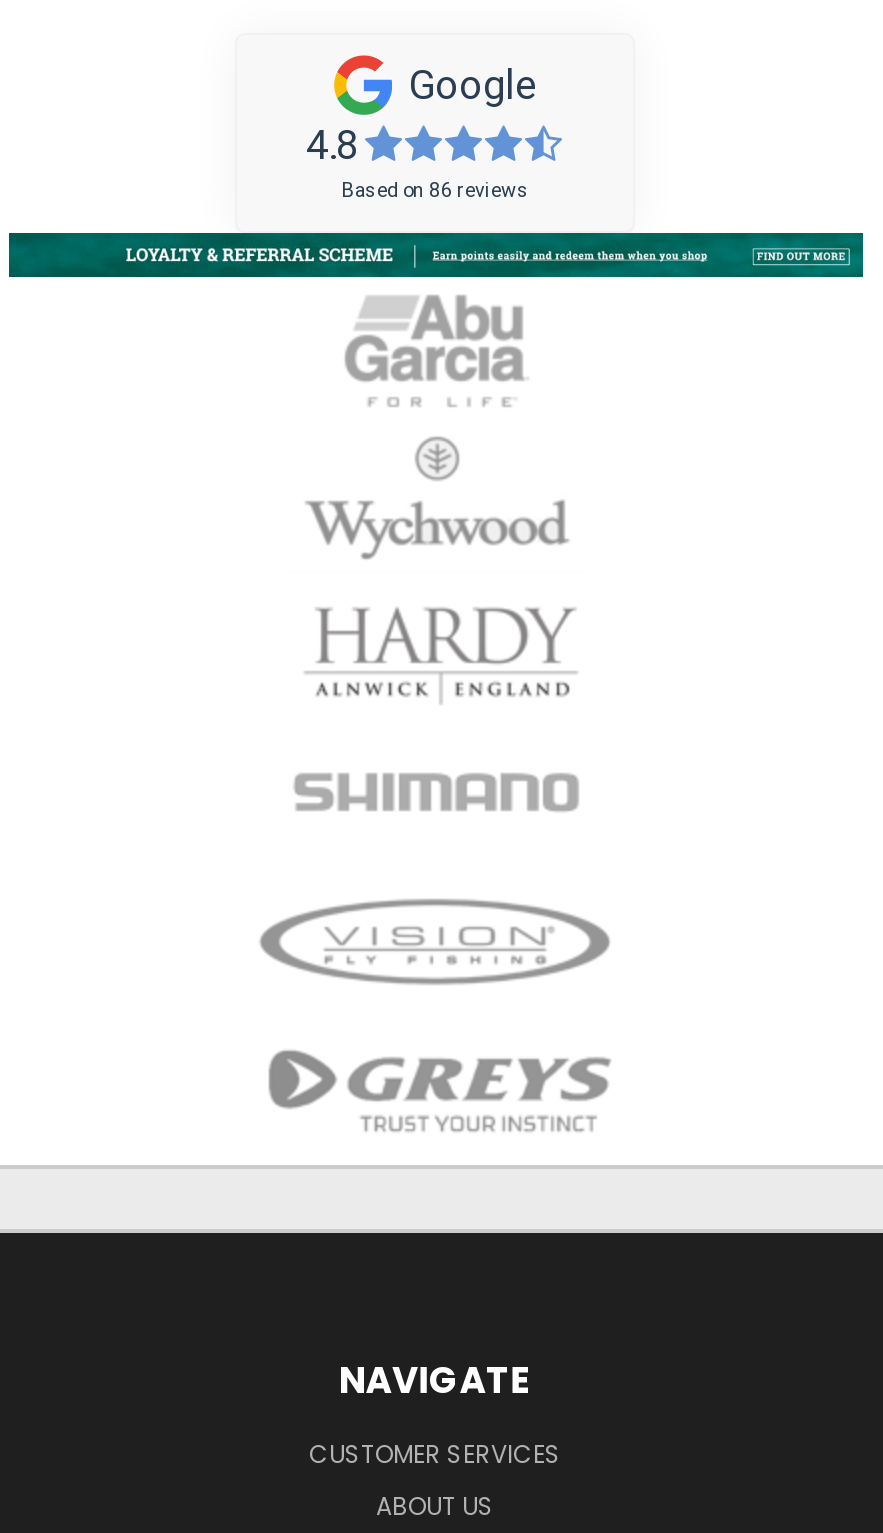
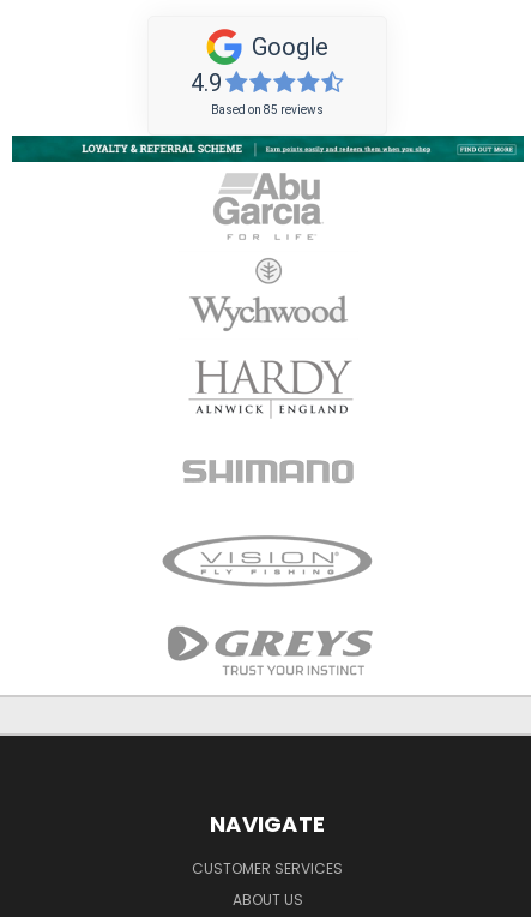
[306,120,358,168] 4.8 -> [190,68,221,97] 4.9
[341,178,529,200] Based on 86 reviews -> [211,103,324,116] Based on 85 reviews

